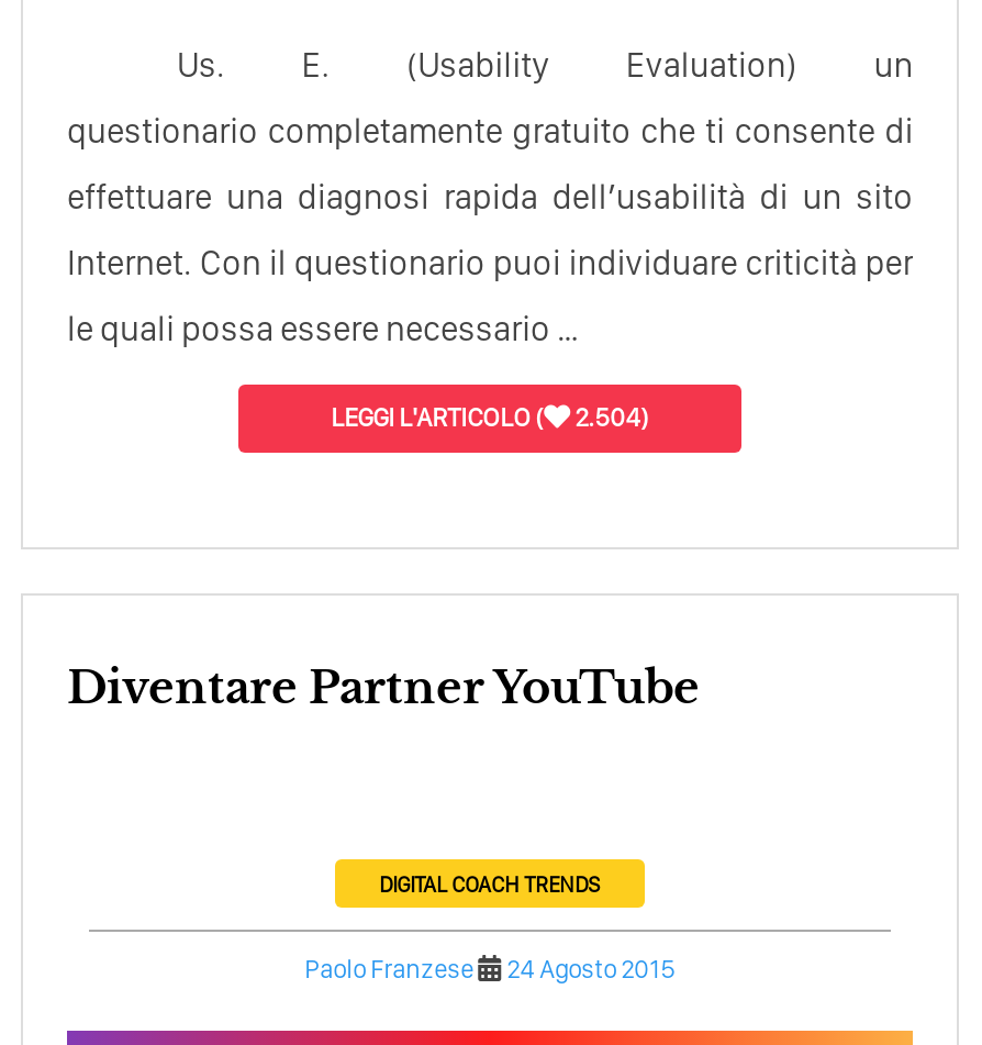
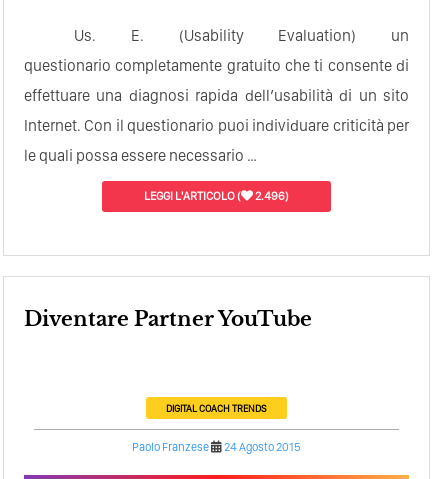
[331,402,649,433] LEGGI L'ARTICOLO ( 2.504) -> [144,189,289,203] LEGGI L'ARTICOLO ( 2.496)

